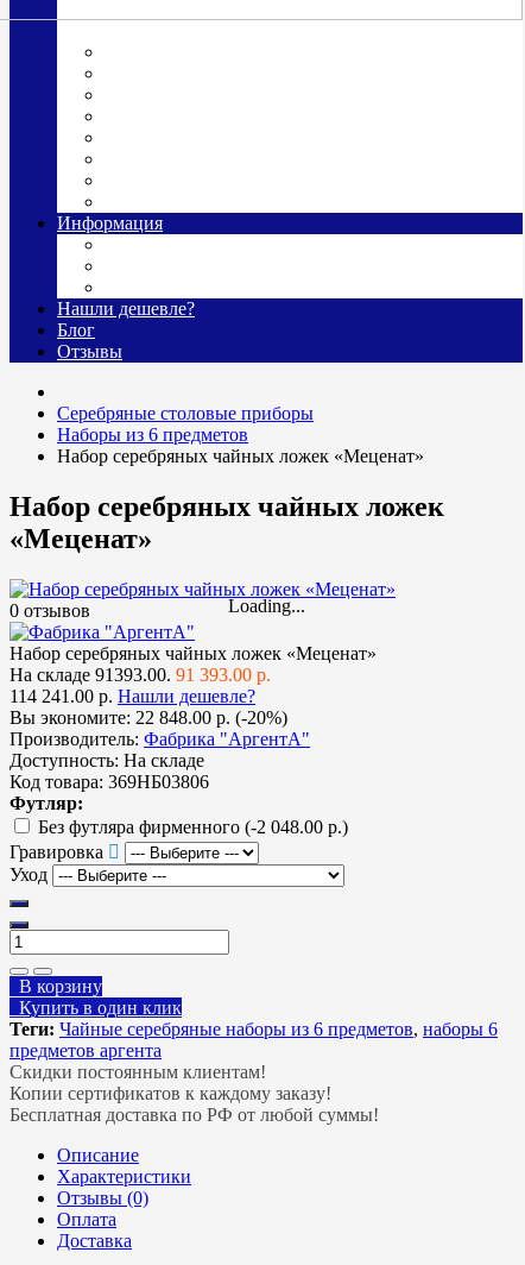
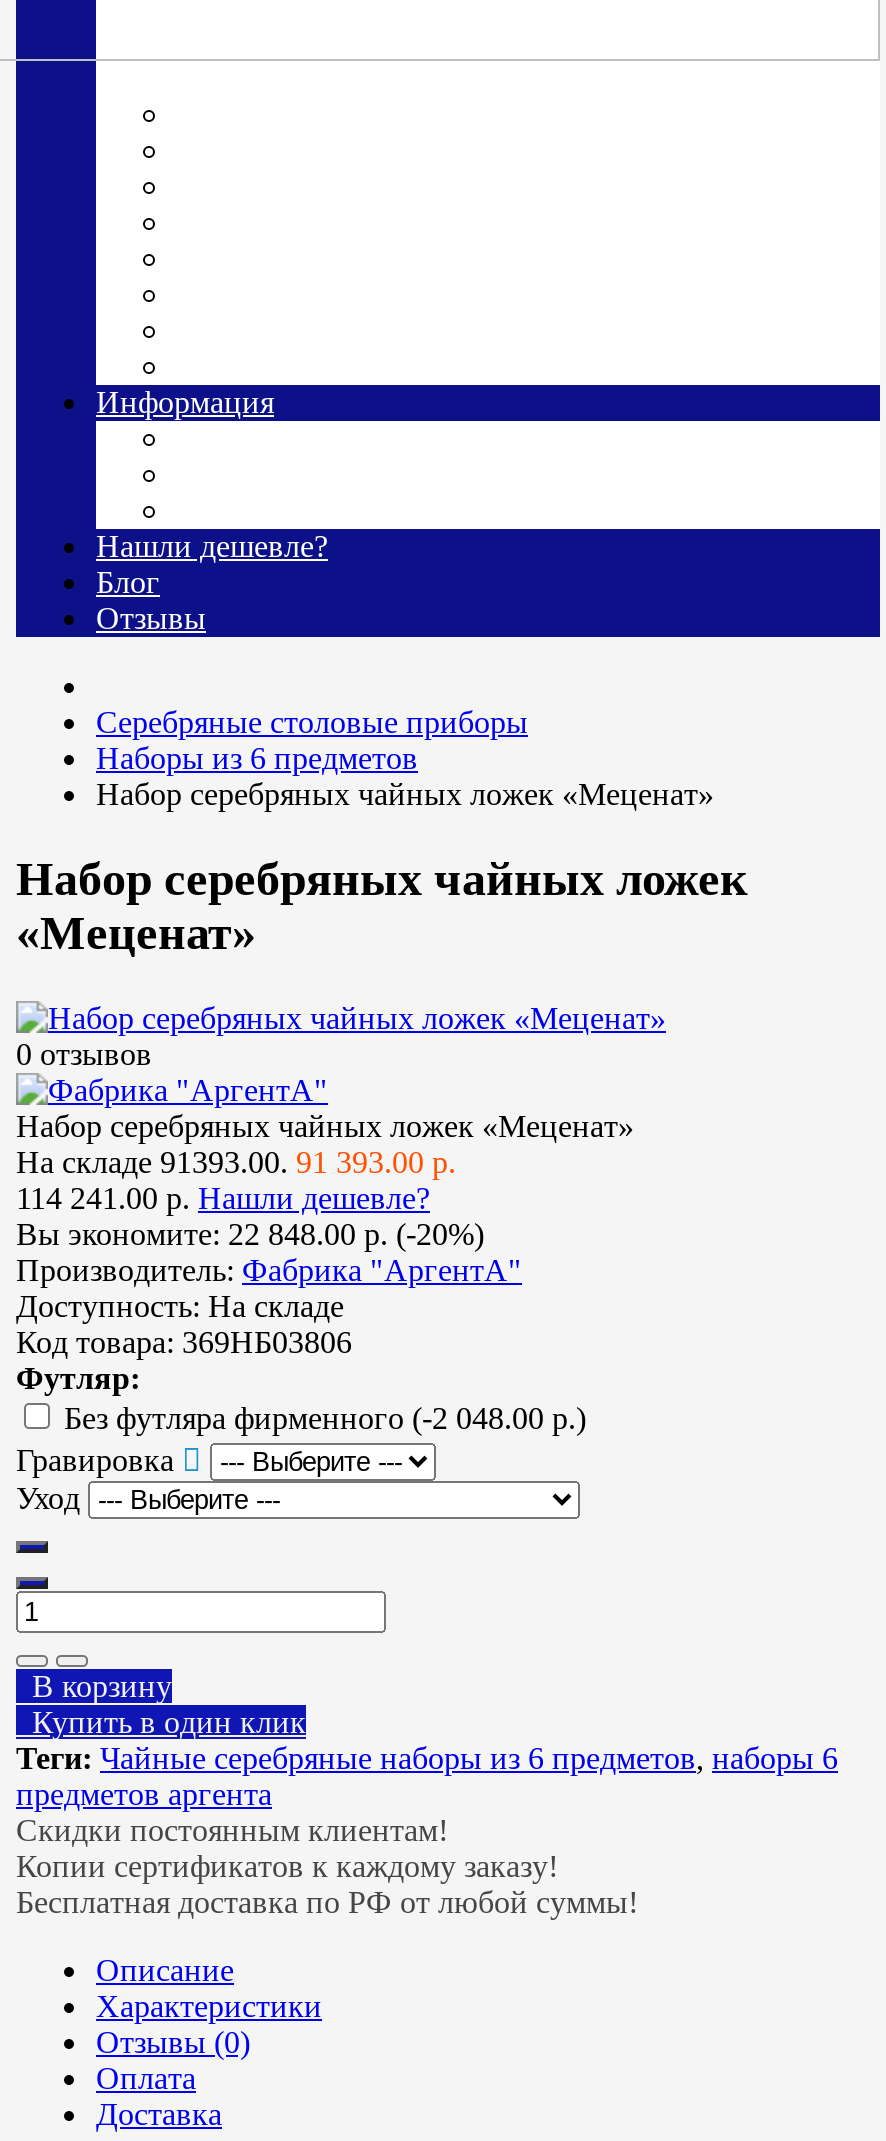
[227,595,305,615] Loading... -> none

